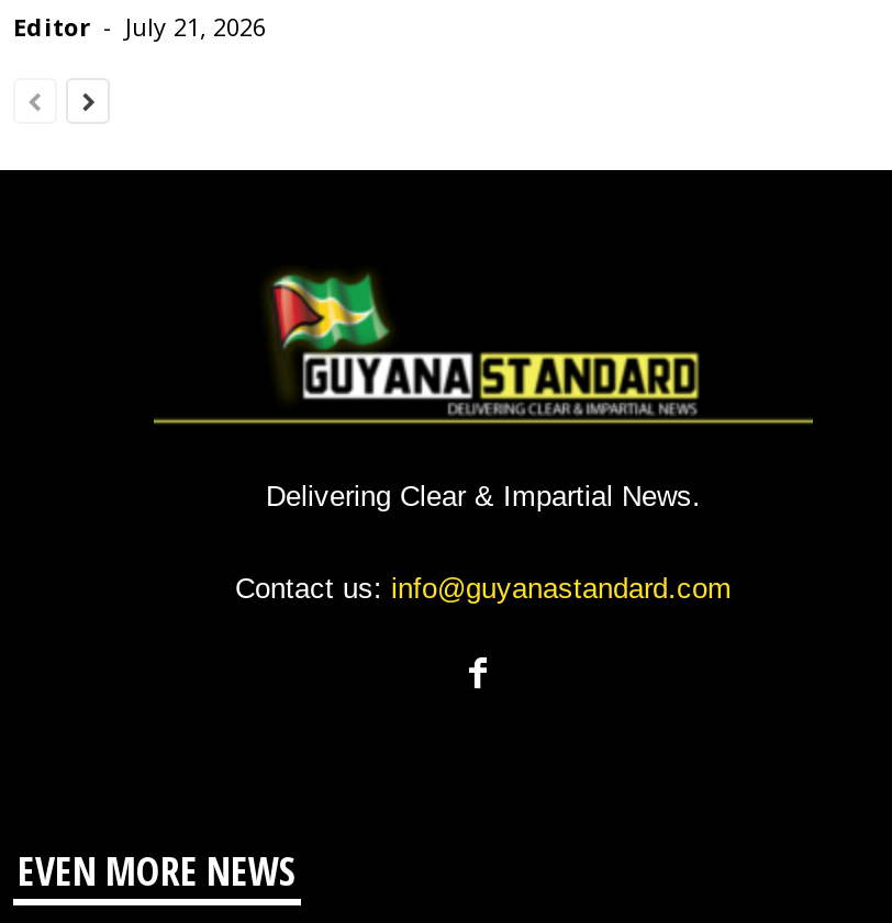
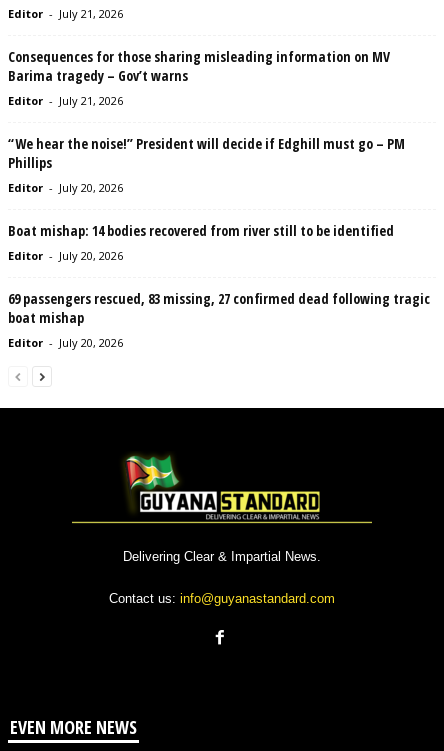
none -> [8,47,430,350] Consequences for those sharing misleading information on MV | Barima tragedy – Gov’t warns | Editor - July 21, 2026 | “We hear the noise!” President will decide if Edghill must go – PM | Phillips | Editor - July 20, 2026 | Boat mishap: 14 bodies recovered from river still to be identified | Editor - July 20, 2026 | 69 passengers rescued, 83 missing, 27 confirmed dead following tragic | boat mishap | Editor - July 20, 2026

